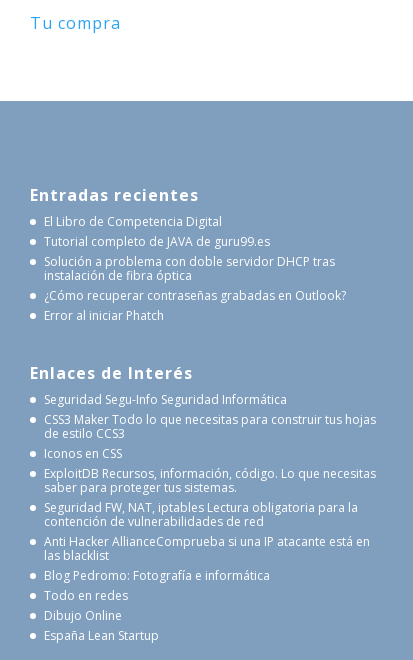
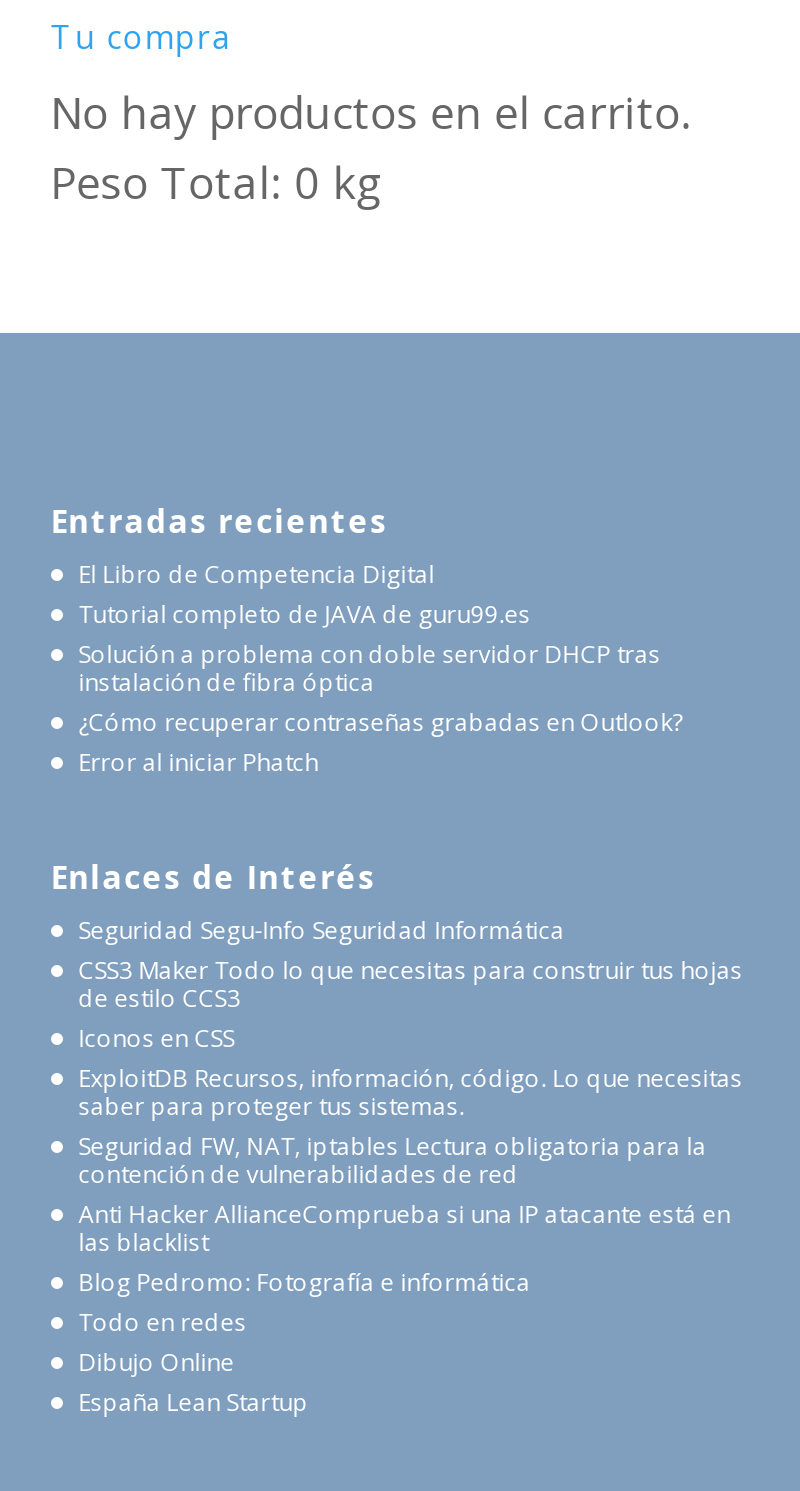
none -> [51,81,693,211] No hay productos en el carrito. | Peso Total: 0 kg

